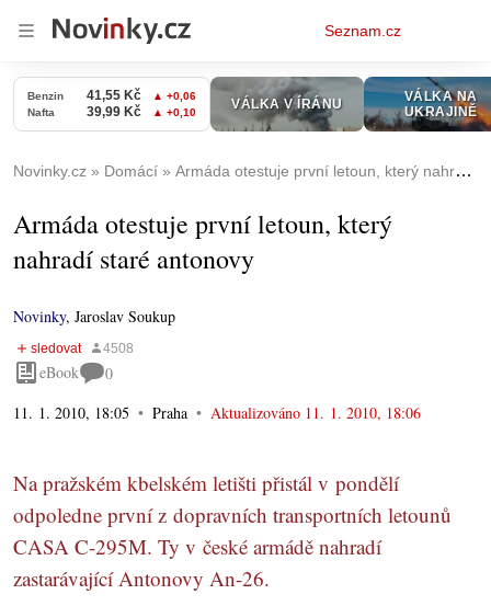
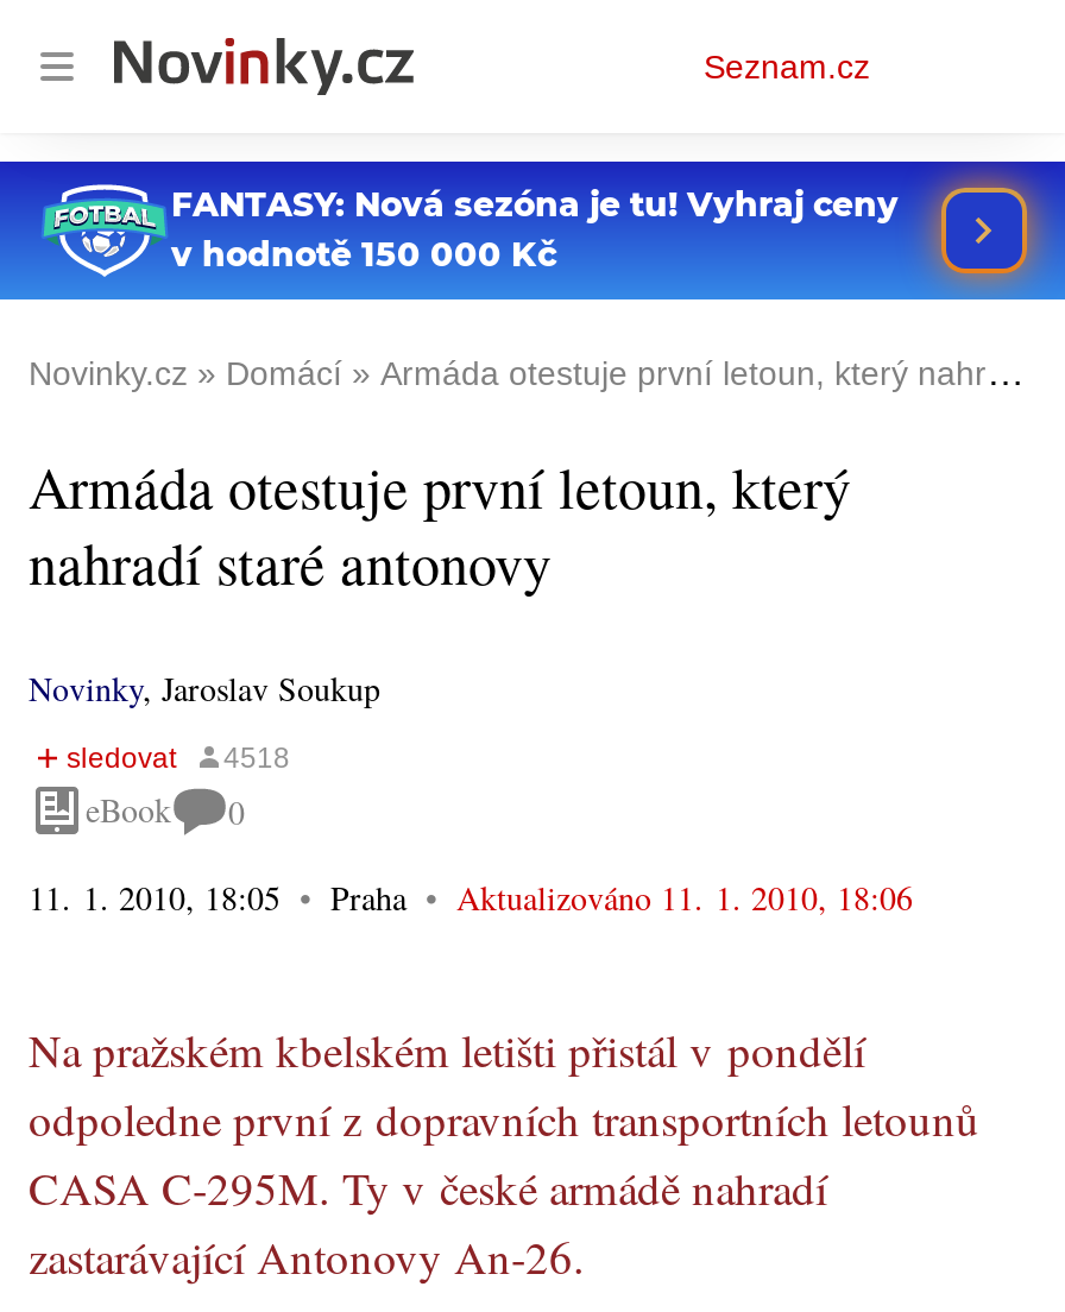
[3,75,488,137] [image] -> [7,159,1058,302] [image]

